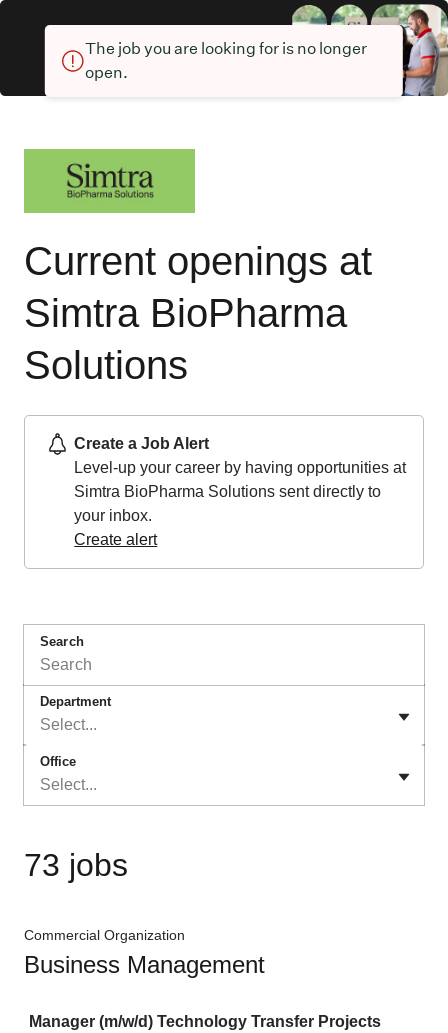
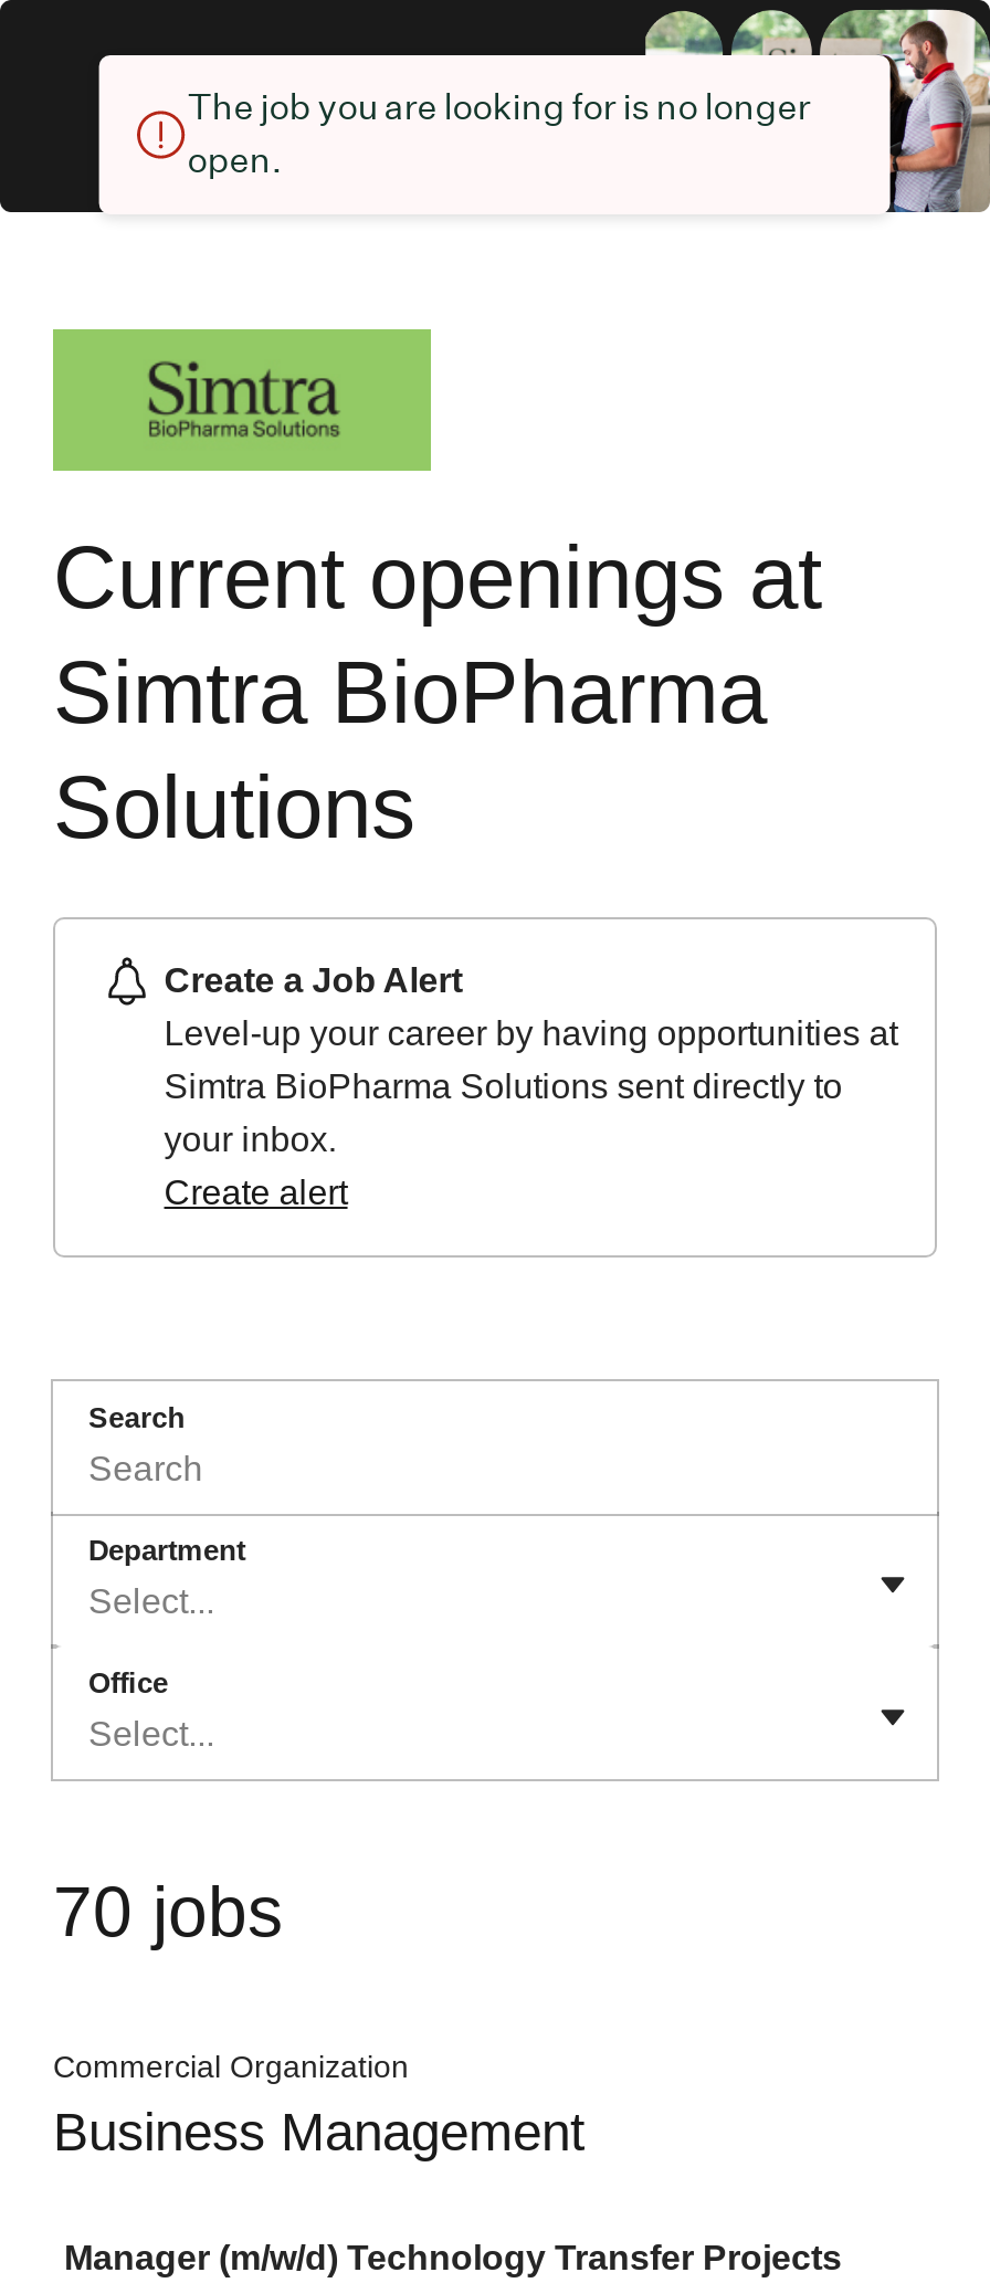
[24,847,128,883] 73 jobs -> [53,1872,283,1951] 70 jobs

